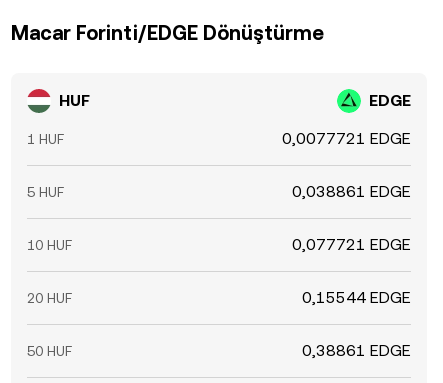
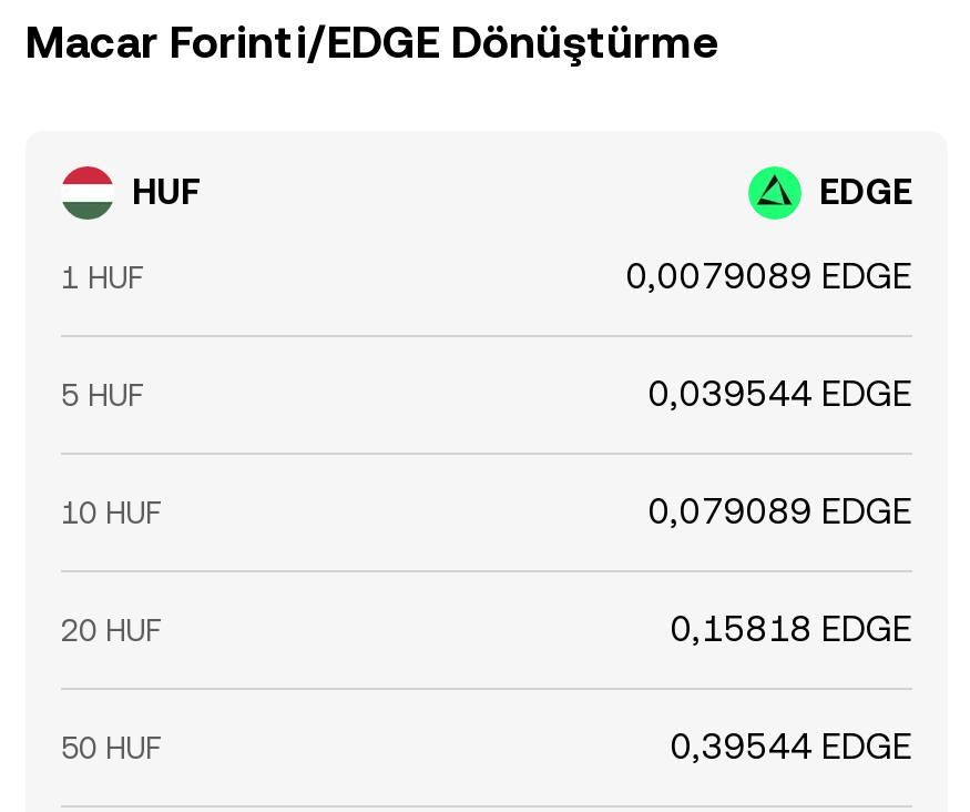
[282,129,411,148] 0,0077721 EDGE -> [626,255,912,297] 0,0079089 EDGE
[292,182,411,201] 0,038861 EDGE -> [649,373,912,415] 0,039544 EDGE
[292,235,411,254] 0,077721 EDGE -> [649,490,912,532] 0,079089 EDGE
[302,288,411,307] 0,15544 EDGE -> [671,608,912,650] 0,15818 EDGE
[302,341,411,360] 0,38861 EDGE -> [671,725,912,768] 0,39544 EDGE

